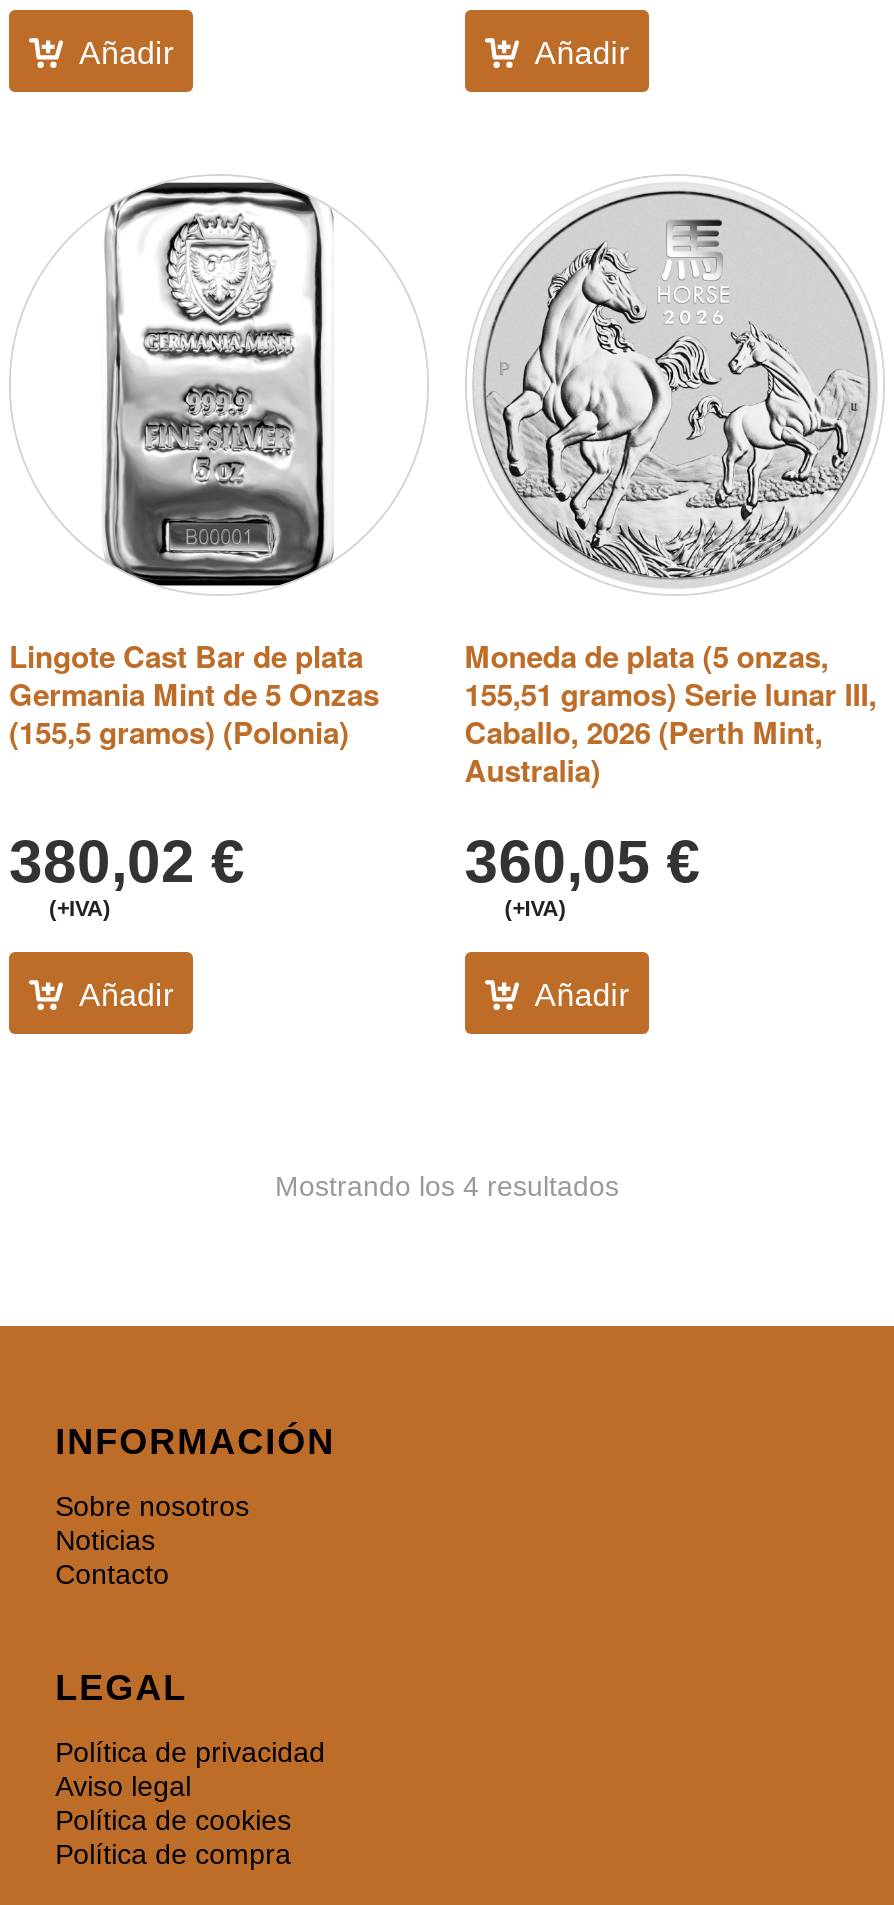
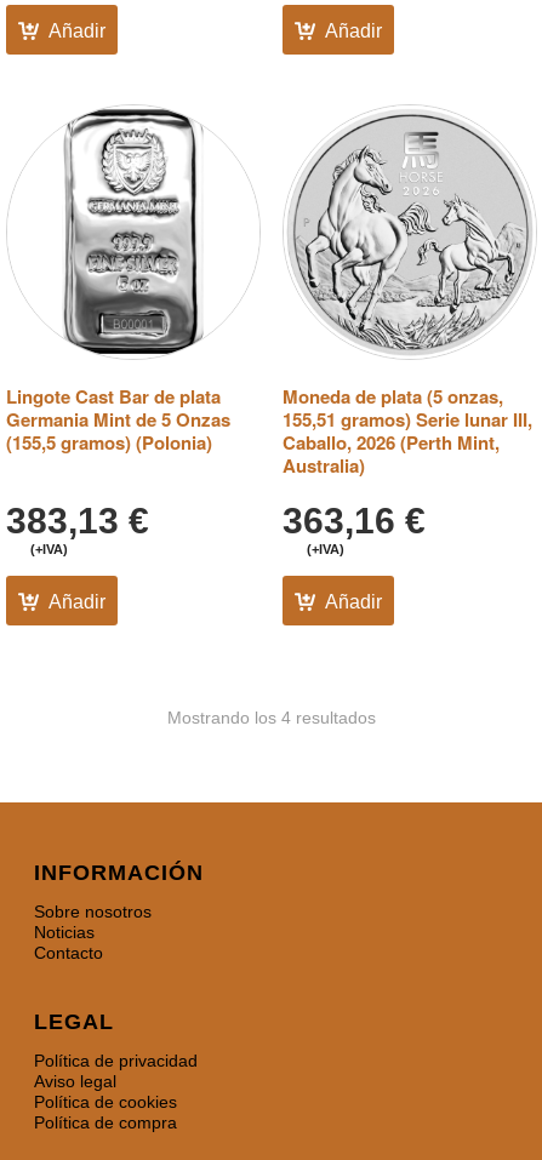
[9,828,245,894] 380,02 € -> [6,501,149,541] 383,13 €
[465,828,701,894] 360,05 € -> [282,501,425,541] 363,16 €

